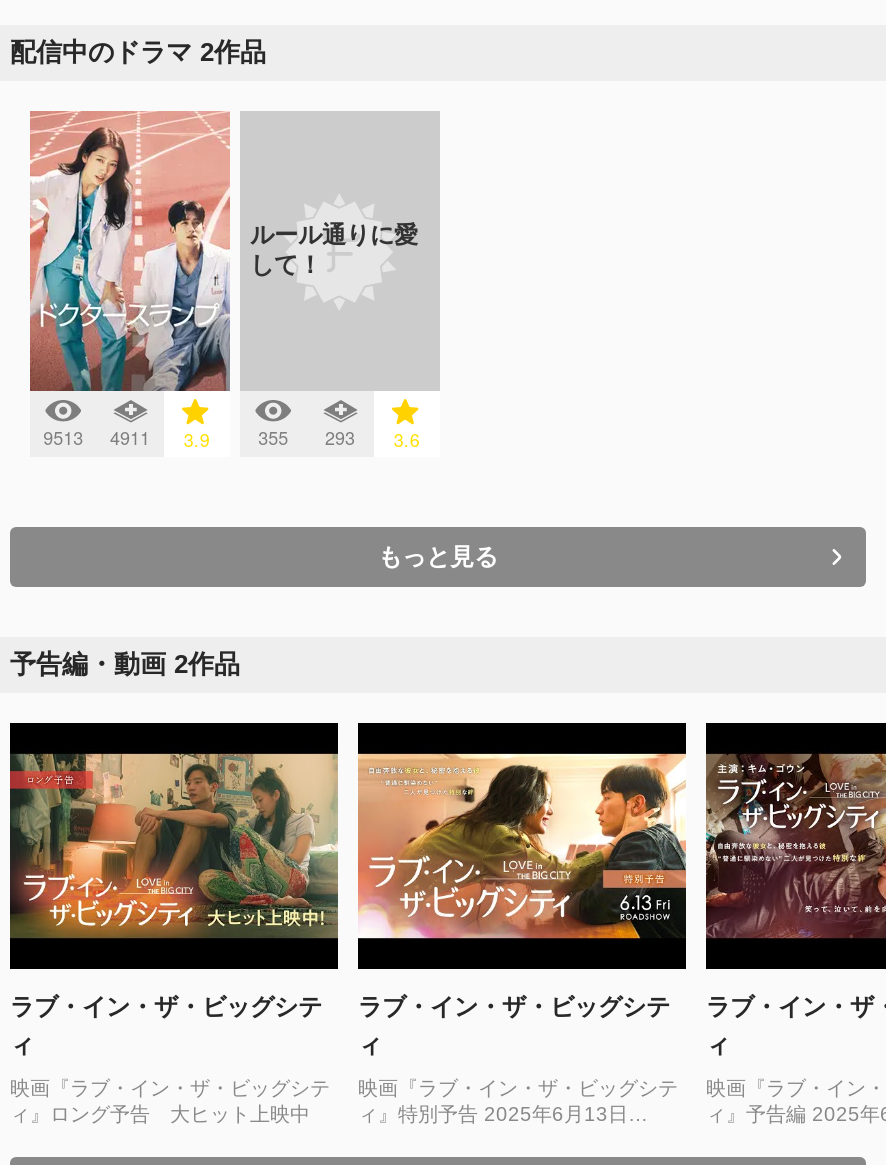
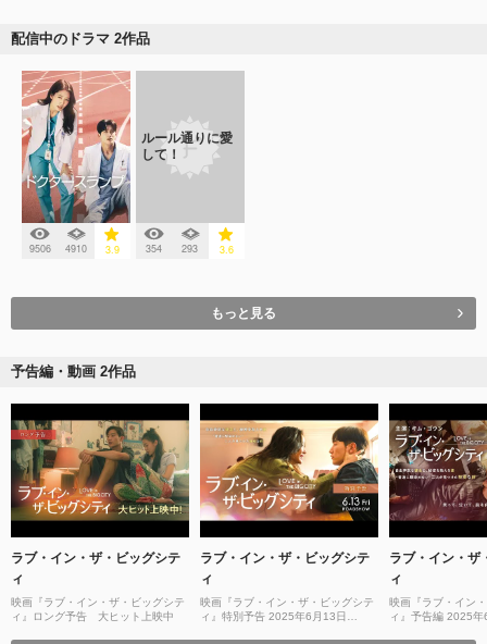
[43,425,83,451] 9513 -> [29,242,51,256] 9506
[110,425,150,451] 4911 -> [65,242,87,256] 4910
[258,425,288,451] 355 -> [146,242,162,256] 354

